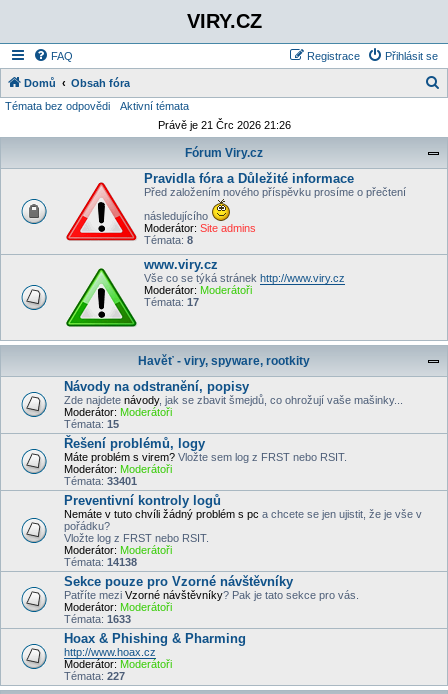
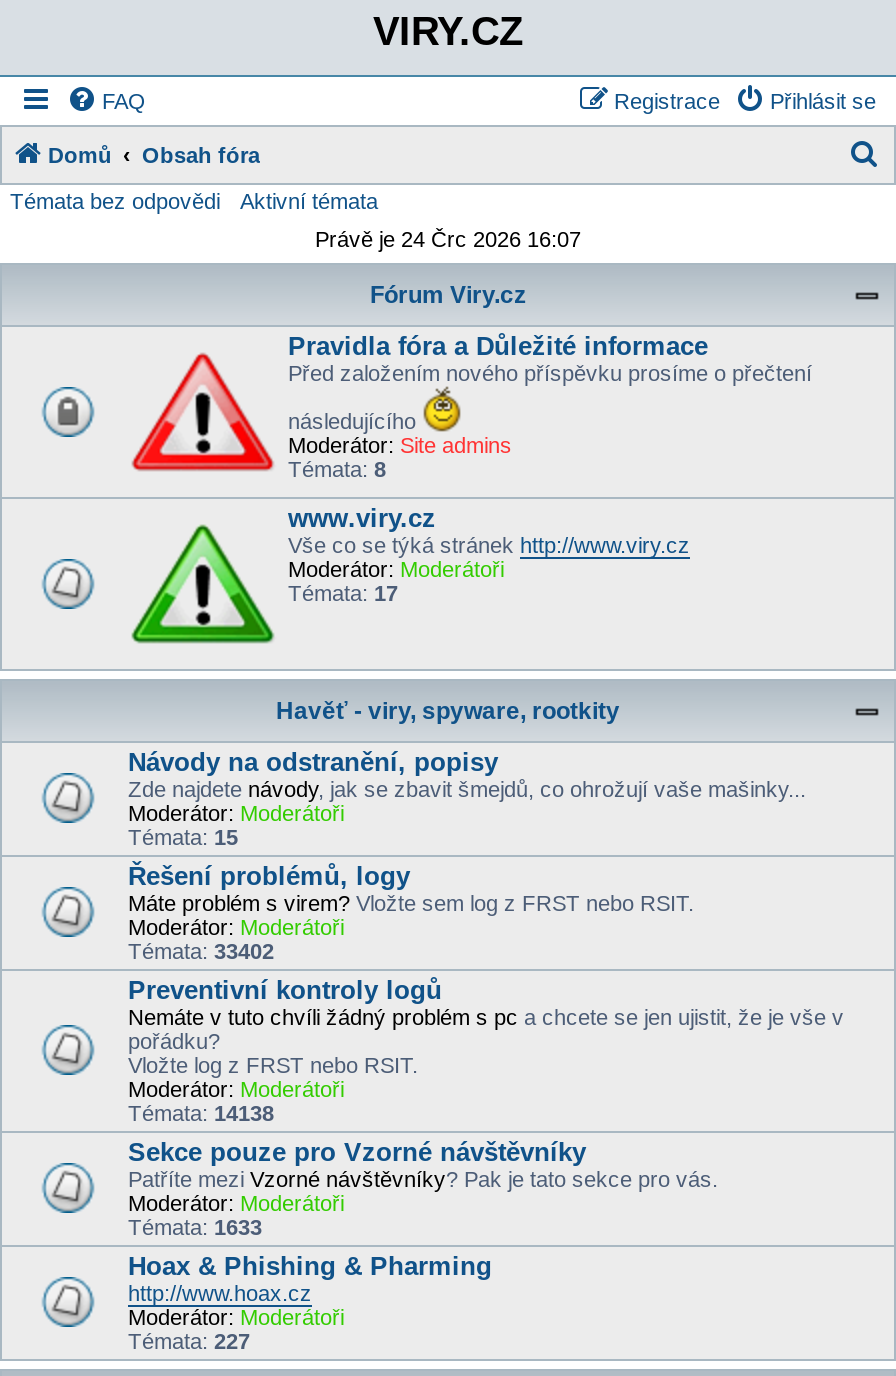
[157,119,290,131] Právě je 21 Črc 2026 21:26 -> [315,227,581,251] Právě je 24 Črc 2026 16:07
[64,475,137,487] Témata: 33401 -> [128,939,274,963] Témata: 33402

